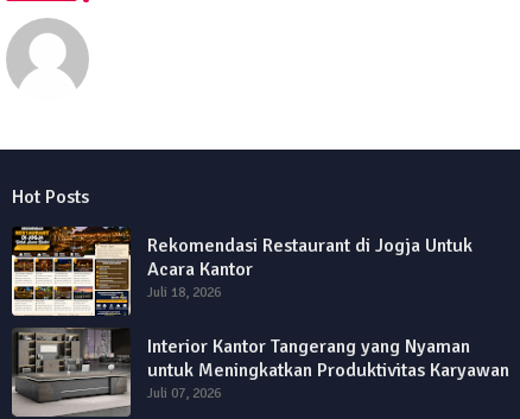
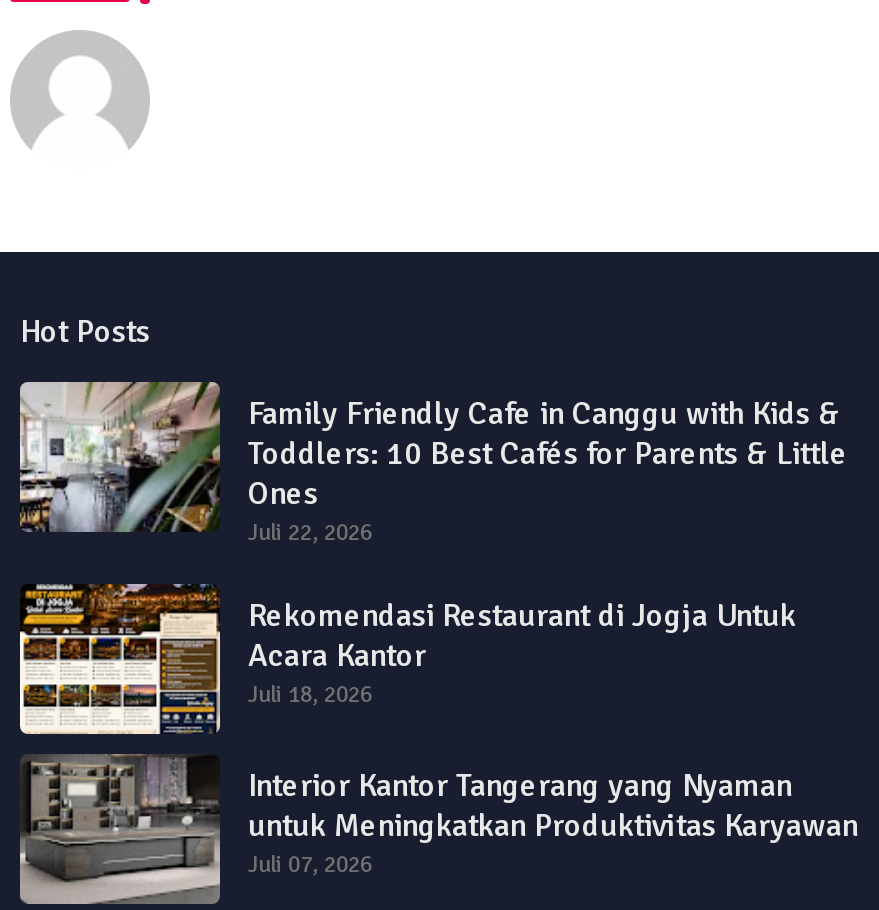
none -> [18,380,848,547] [image] | Family Friendly Cafe in Canggu with Kids & | Toddlers: 10 Best Cafés for Parents & Little | Ones | Juli 22, 2026

